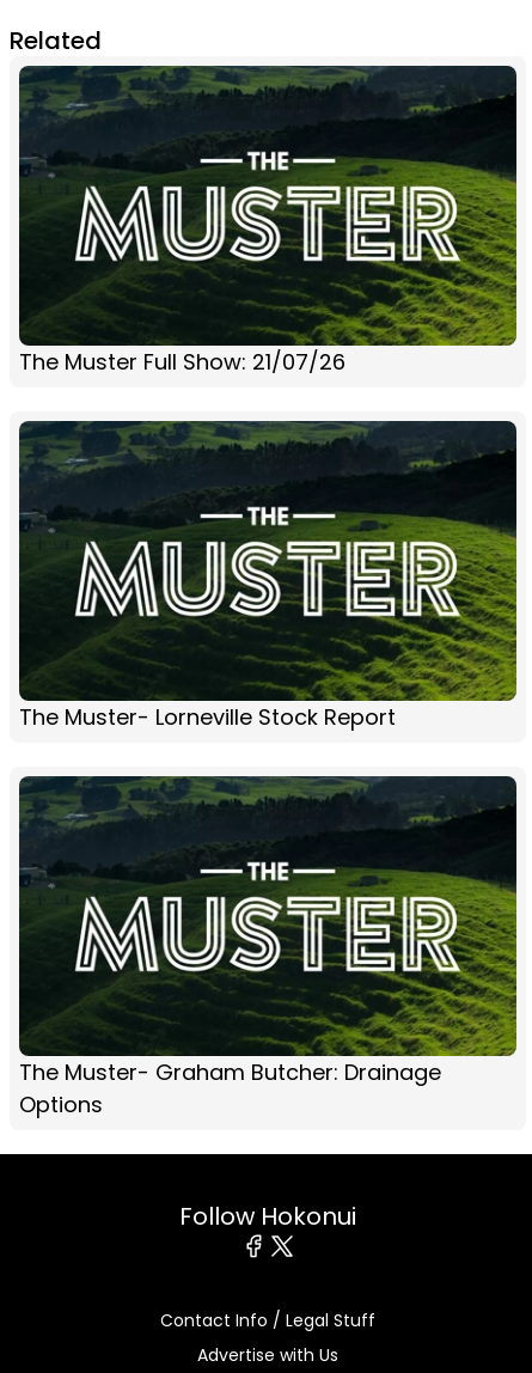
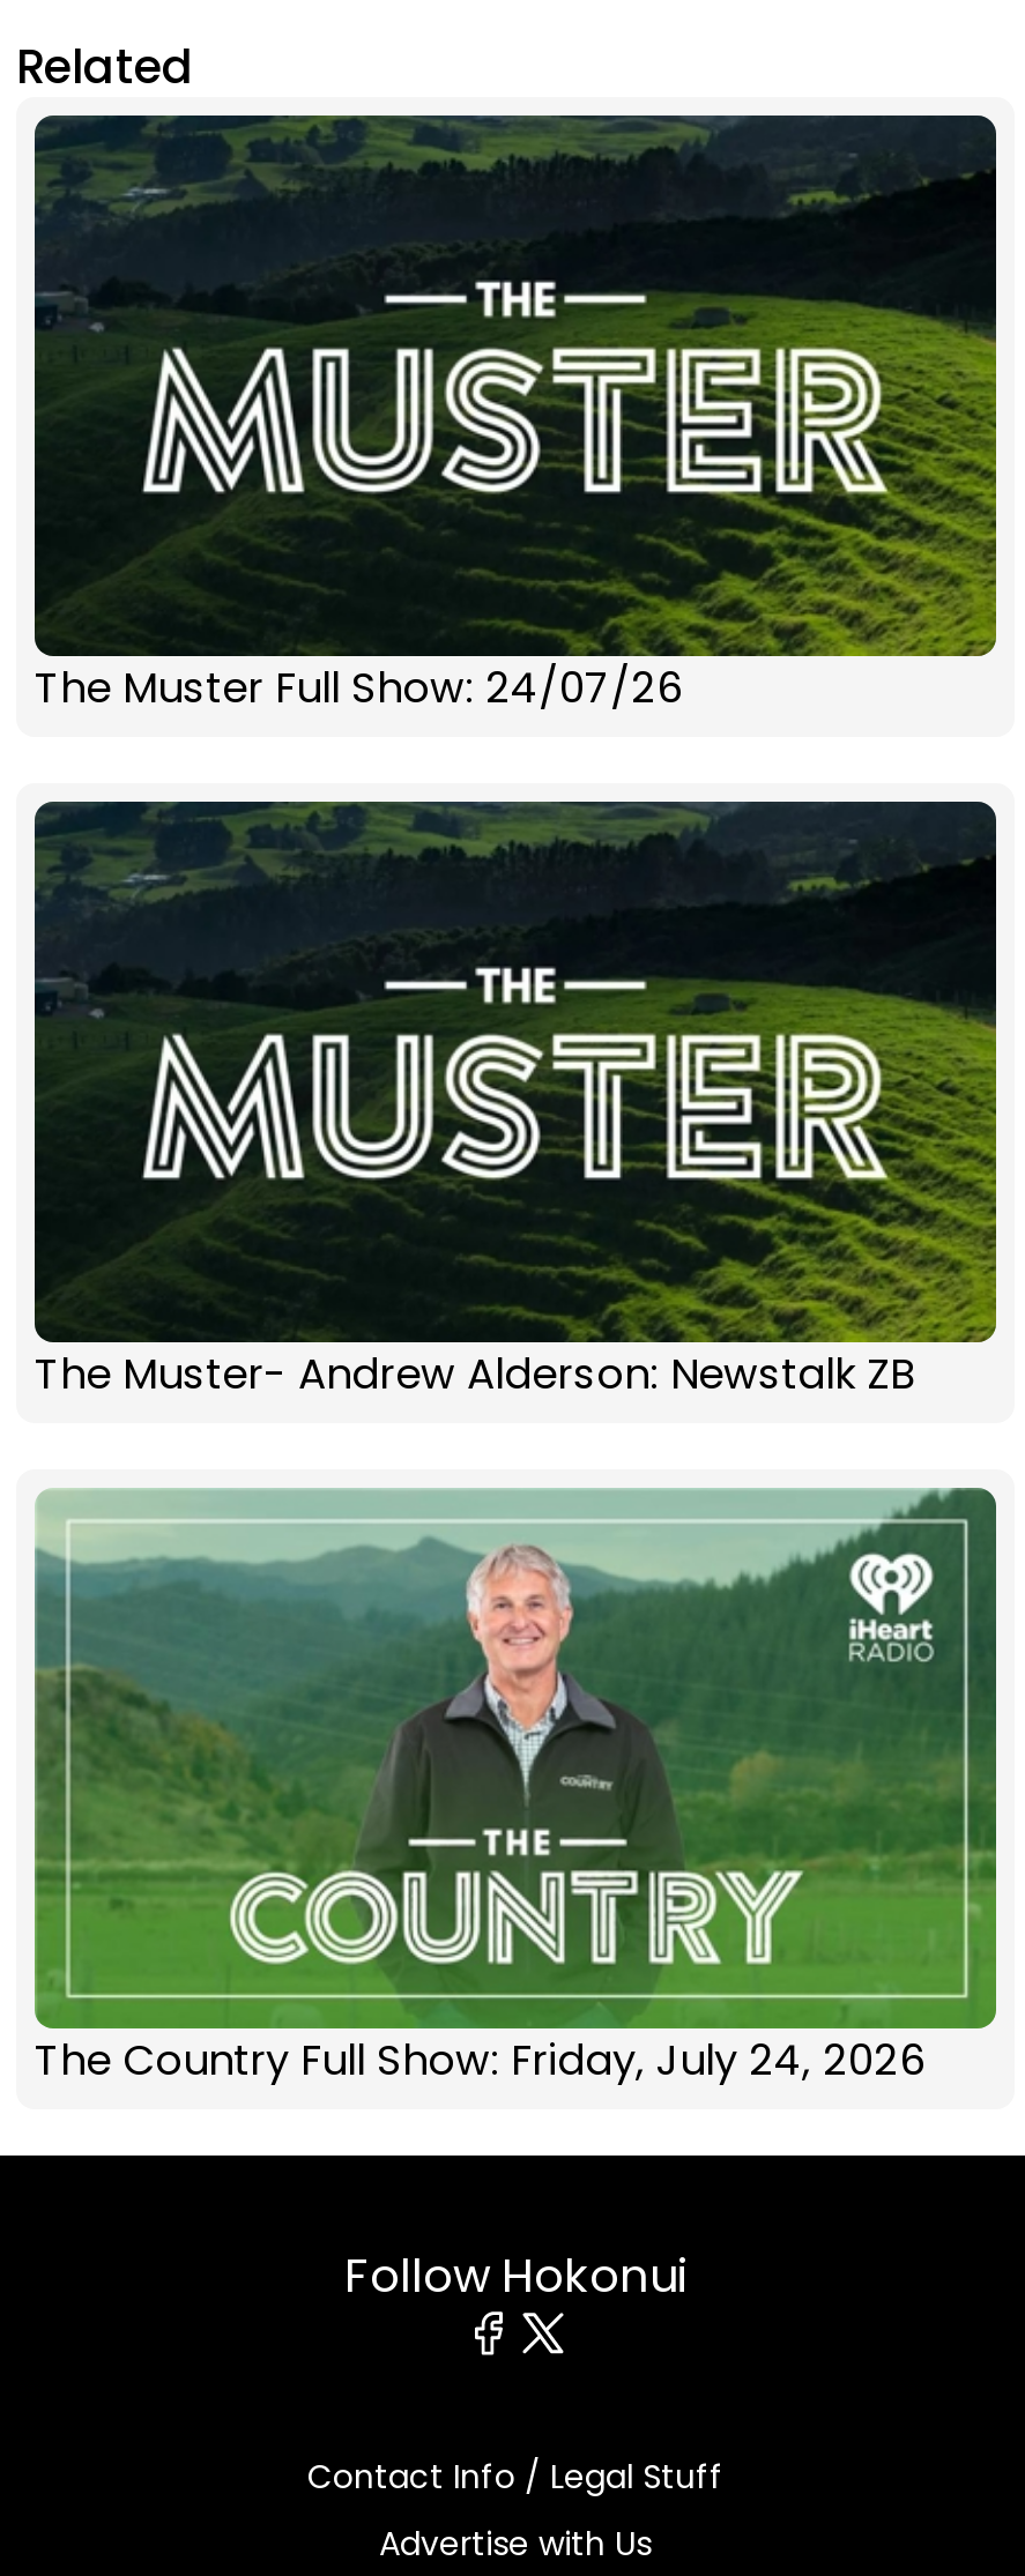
[19,346,346,376] The Muster Full Show: 21/07/26 -> [35,658,682,716] The Muster Full Show: 24/07/26
[19,702,396,732] The Muster- Lorneville Stock Report -> [35,1344,915,1402] The Muster- Andrew Alderson: Newstalk ZB
[18,775,516,1119] [image] | The Muster- Graham Butcher: Drainage | Options -> [32,1488,996,2088] [image] | The Country Full Show: Friday, July 24, 2026

